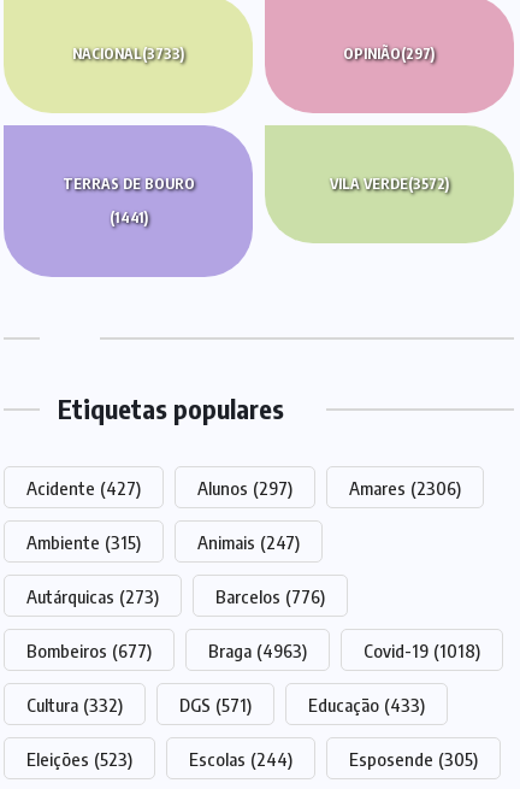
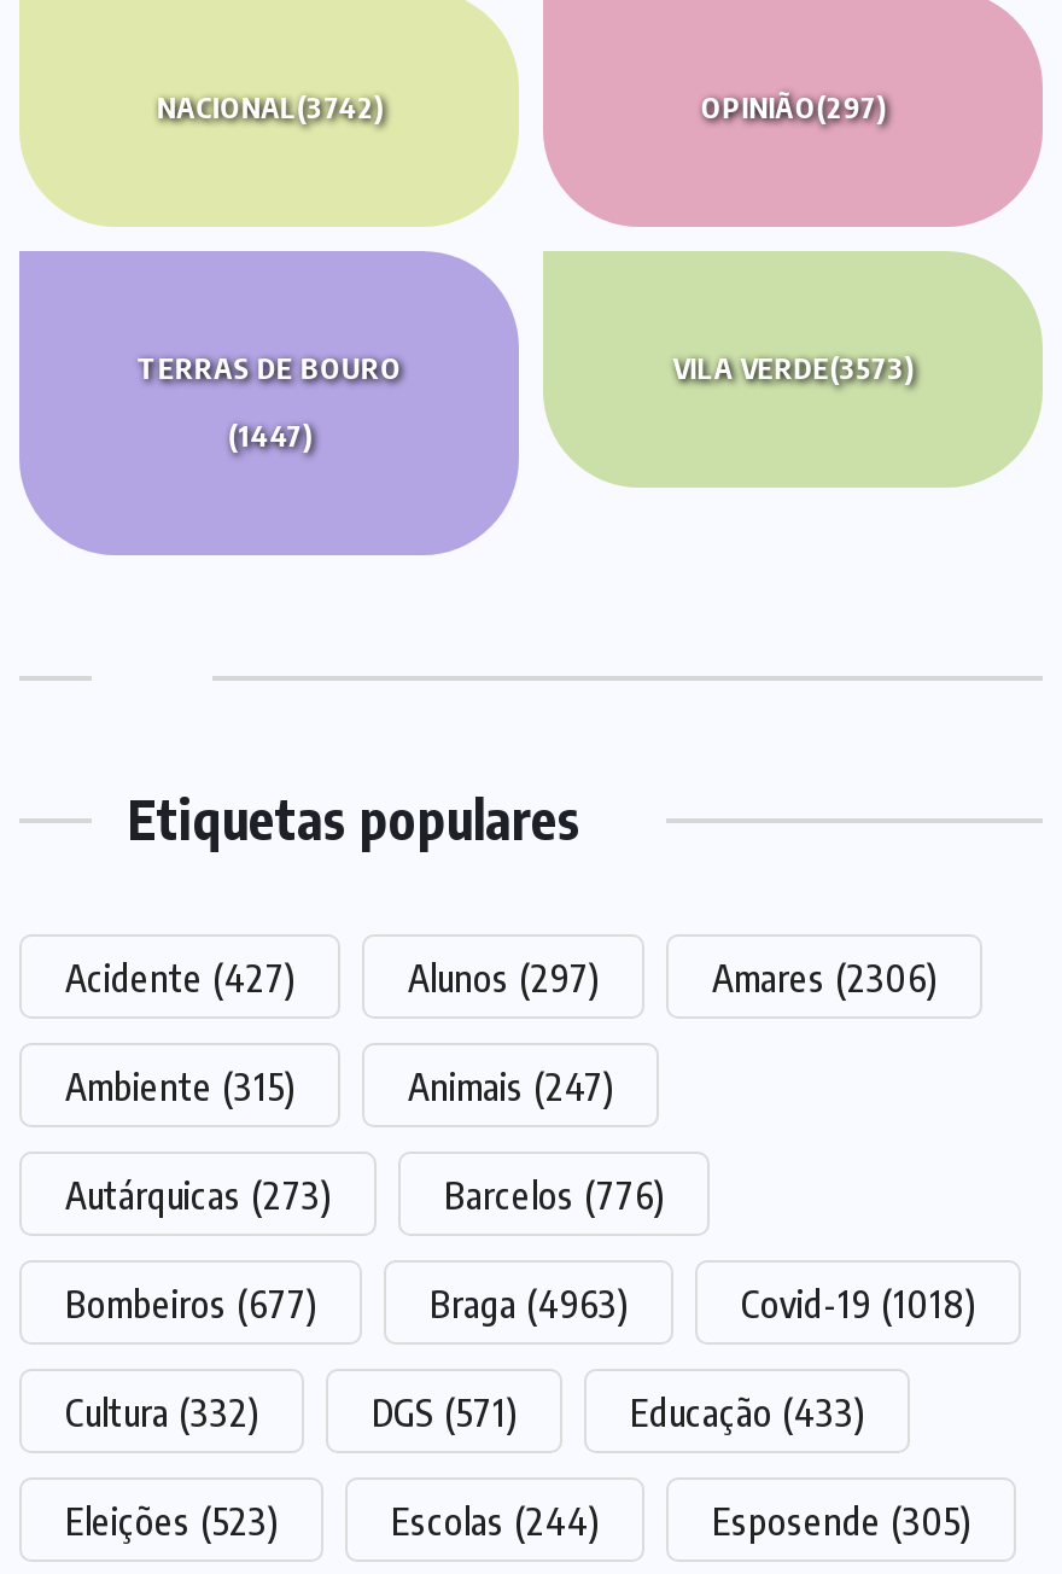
[72,45,184,63] NACIONAL(3733) -> [157,89,382,126] NACIONAL(3742)
[330,175,449,193] VILA VERDE(3572) -> [673,350,912,386] VILA VERDE(3573)
[109,208,148,226] (1441) -> [228,418,310,454] (1447)

